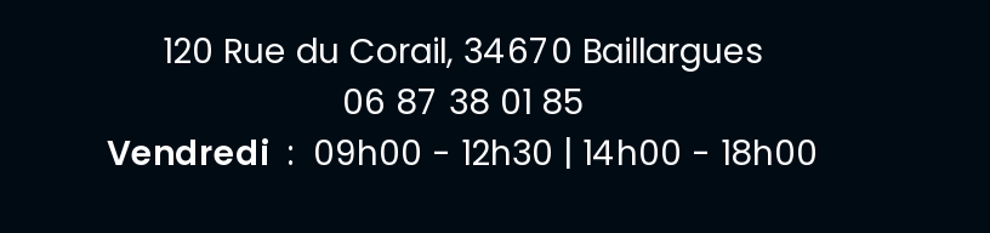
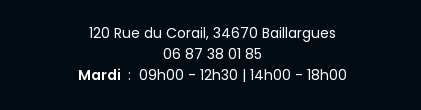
[107,127,269,176] Vendredi -> [77,65,120,85] Mardi

